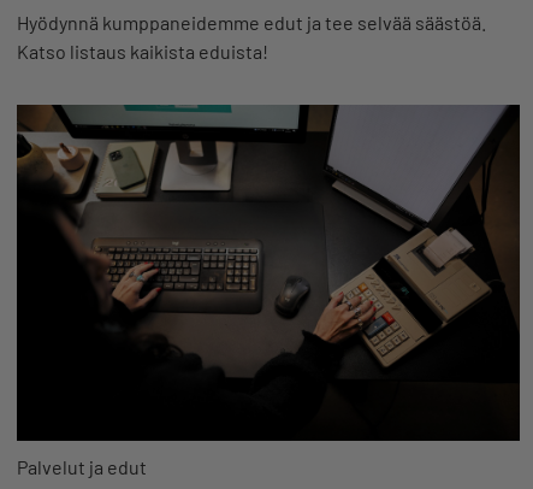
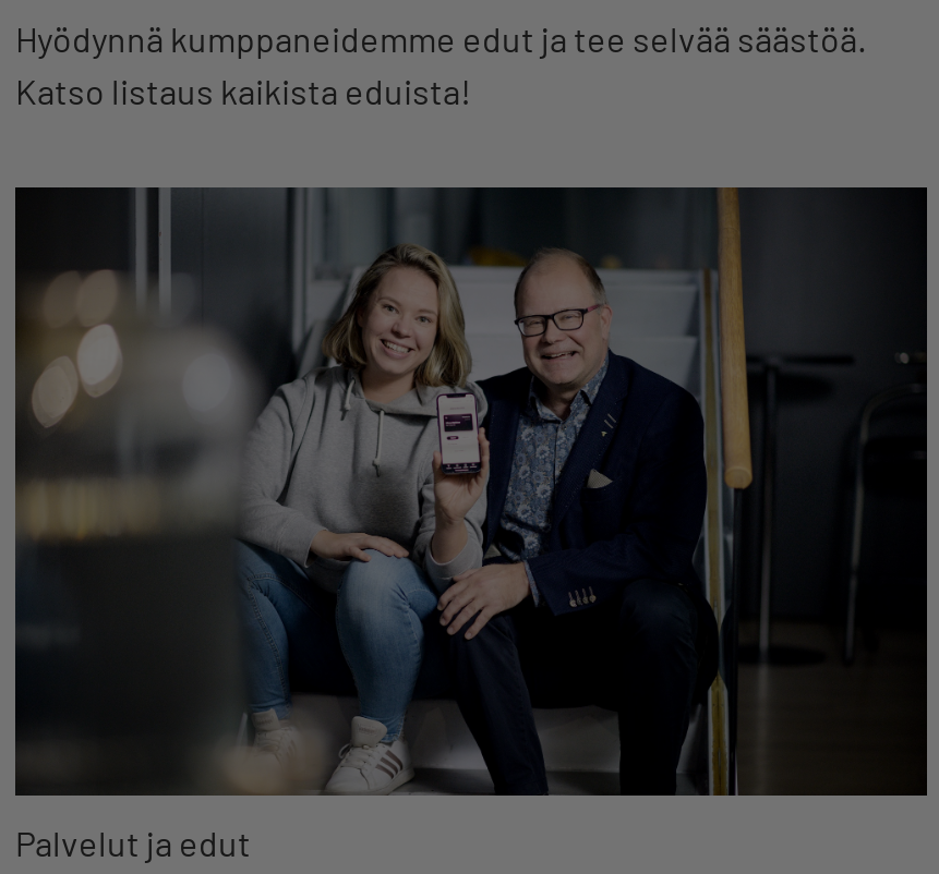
[16,104,520,442] [image] -> [13,185,927,798] [image]

